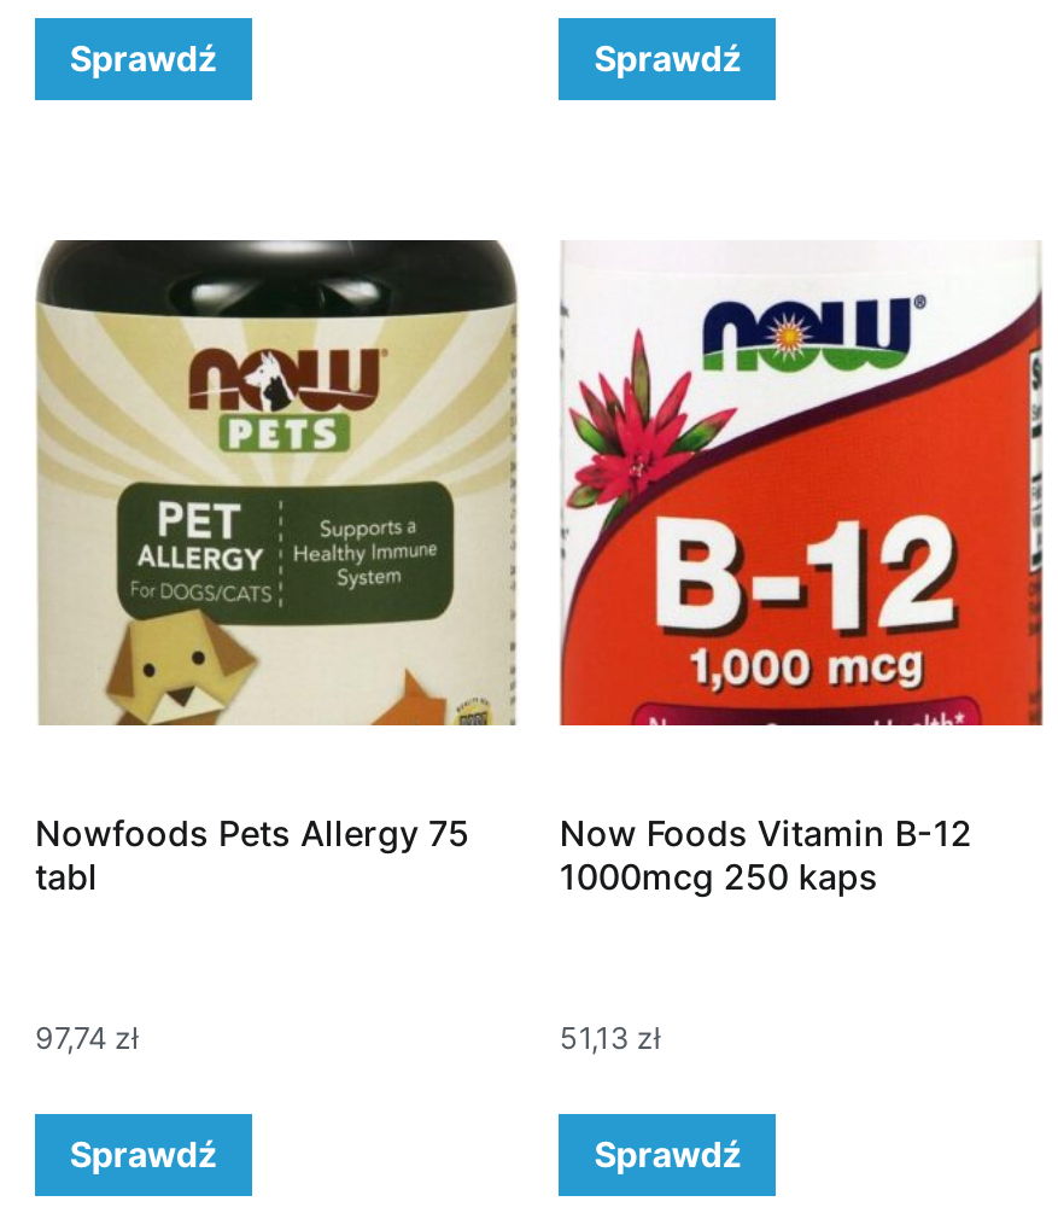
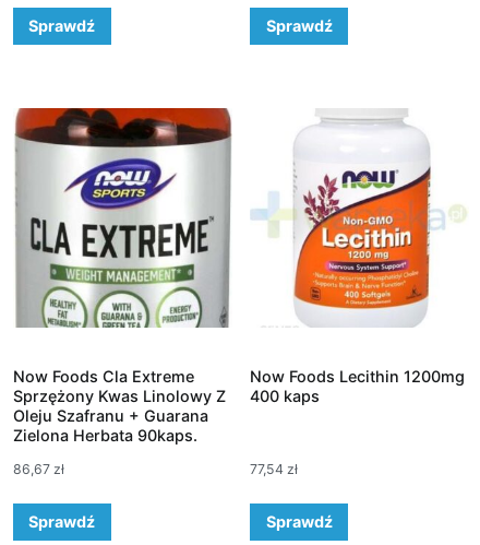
[35,238,518,896] [image] | Nowfoods Pets Allergy 75 | tabl -> [13,107,231,444] [image] | Now Foods Cla Extreme | Sprzężony Kwas Linolowy Z | Oleju Szafranu + Guarana | Zielona Herbata 90kaps.
[559,245,1046,896] [image] | Now Foods Vitamin B-12 | 1000mcg 250 kaps -> [250,109,469,405] [image] | Now Foods Lecithin 1200mg | 400 kaps
[35,1019,139,1055] 97,74 zł -> [13,461,64,477] 86,67 zł
[560,1019,661,1055] 51,13 zł -> [250,461,298,477] 77,54 zł

